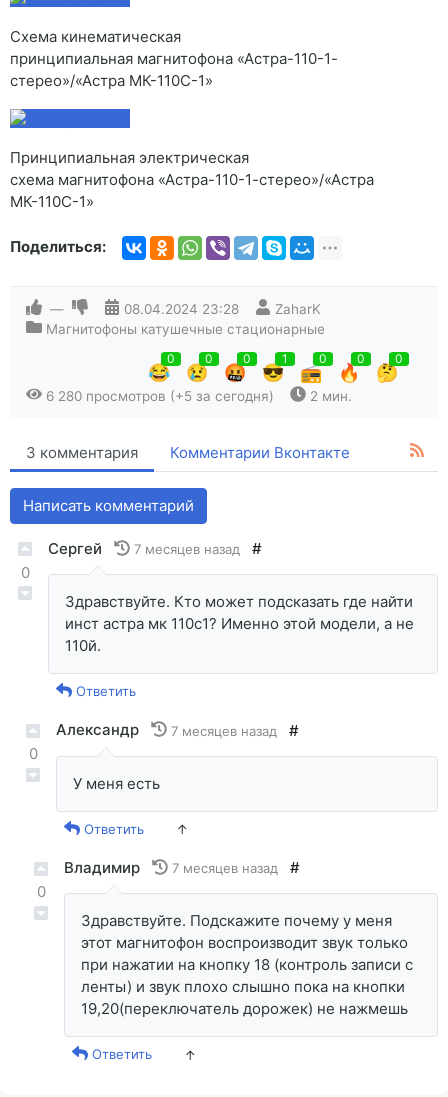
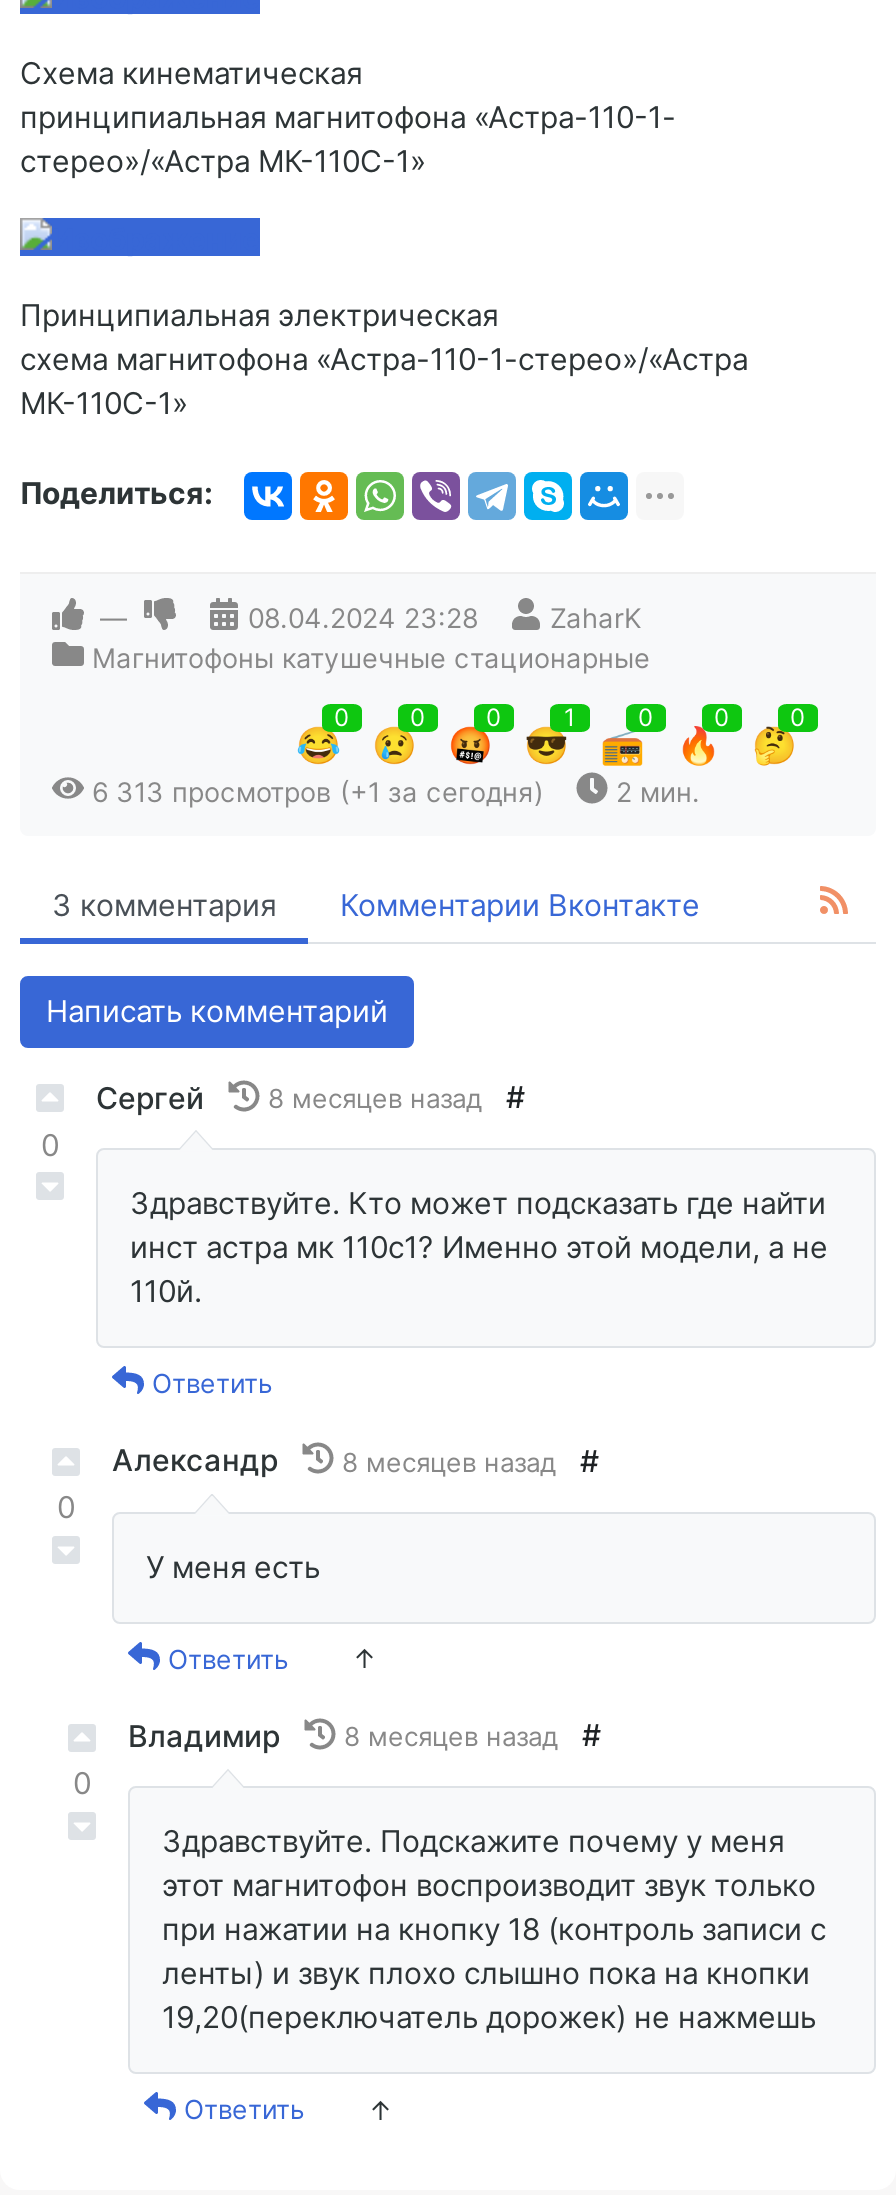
[42,387,274,403] 6 280 просмотров (+5 за сегодня) -> [84,775,544,807] 6 313 просмотров (+1 за сегодня)
[134,539,262,558] 7 месяцев назад # -> [268,1078,526,1116] 8 месяцев назад #
[171,721,299,740] 7 месяцев назад # -> [342,1441,600,1479] 8 месяцев назад #
[172,858,300,877] 7 месяцев назад # -> [344,1717,602,1755] 8 месяцев назад #

